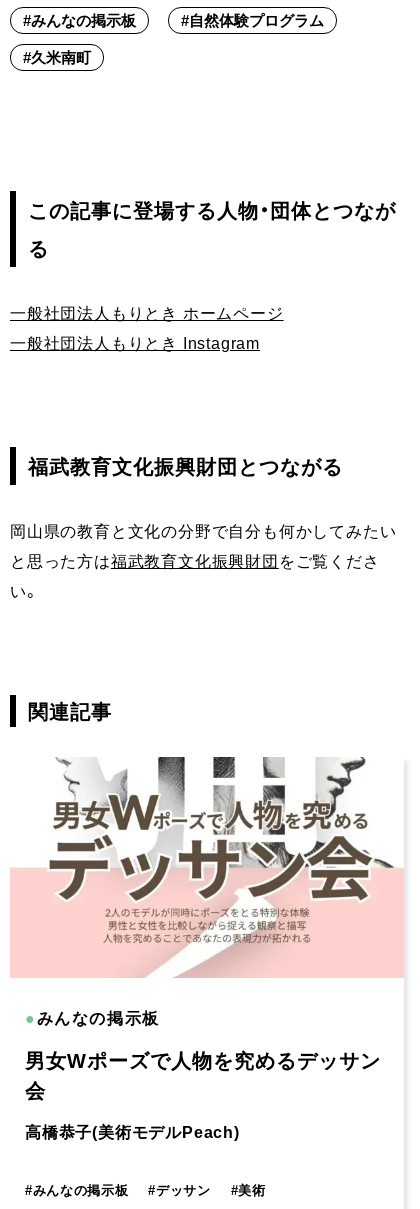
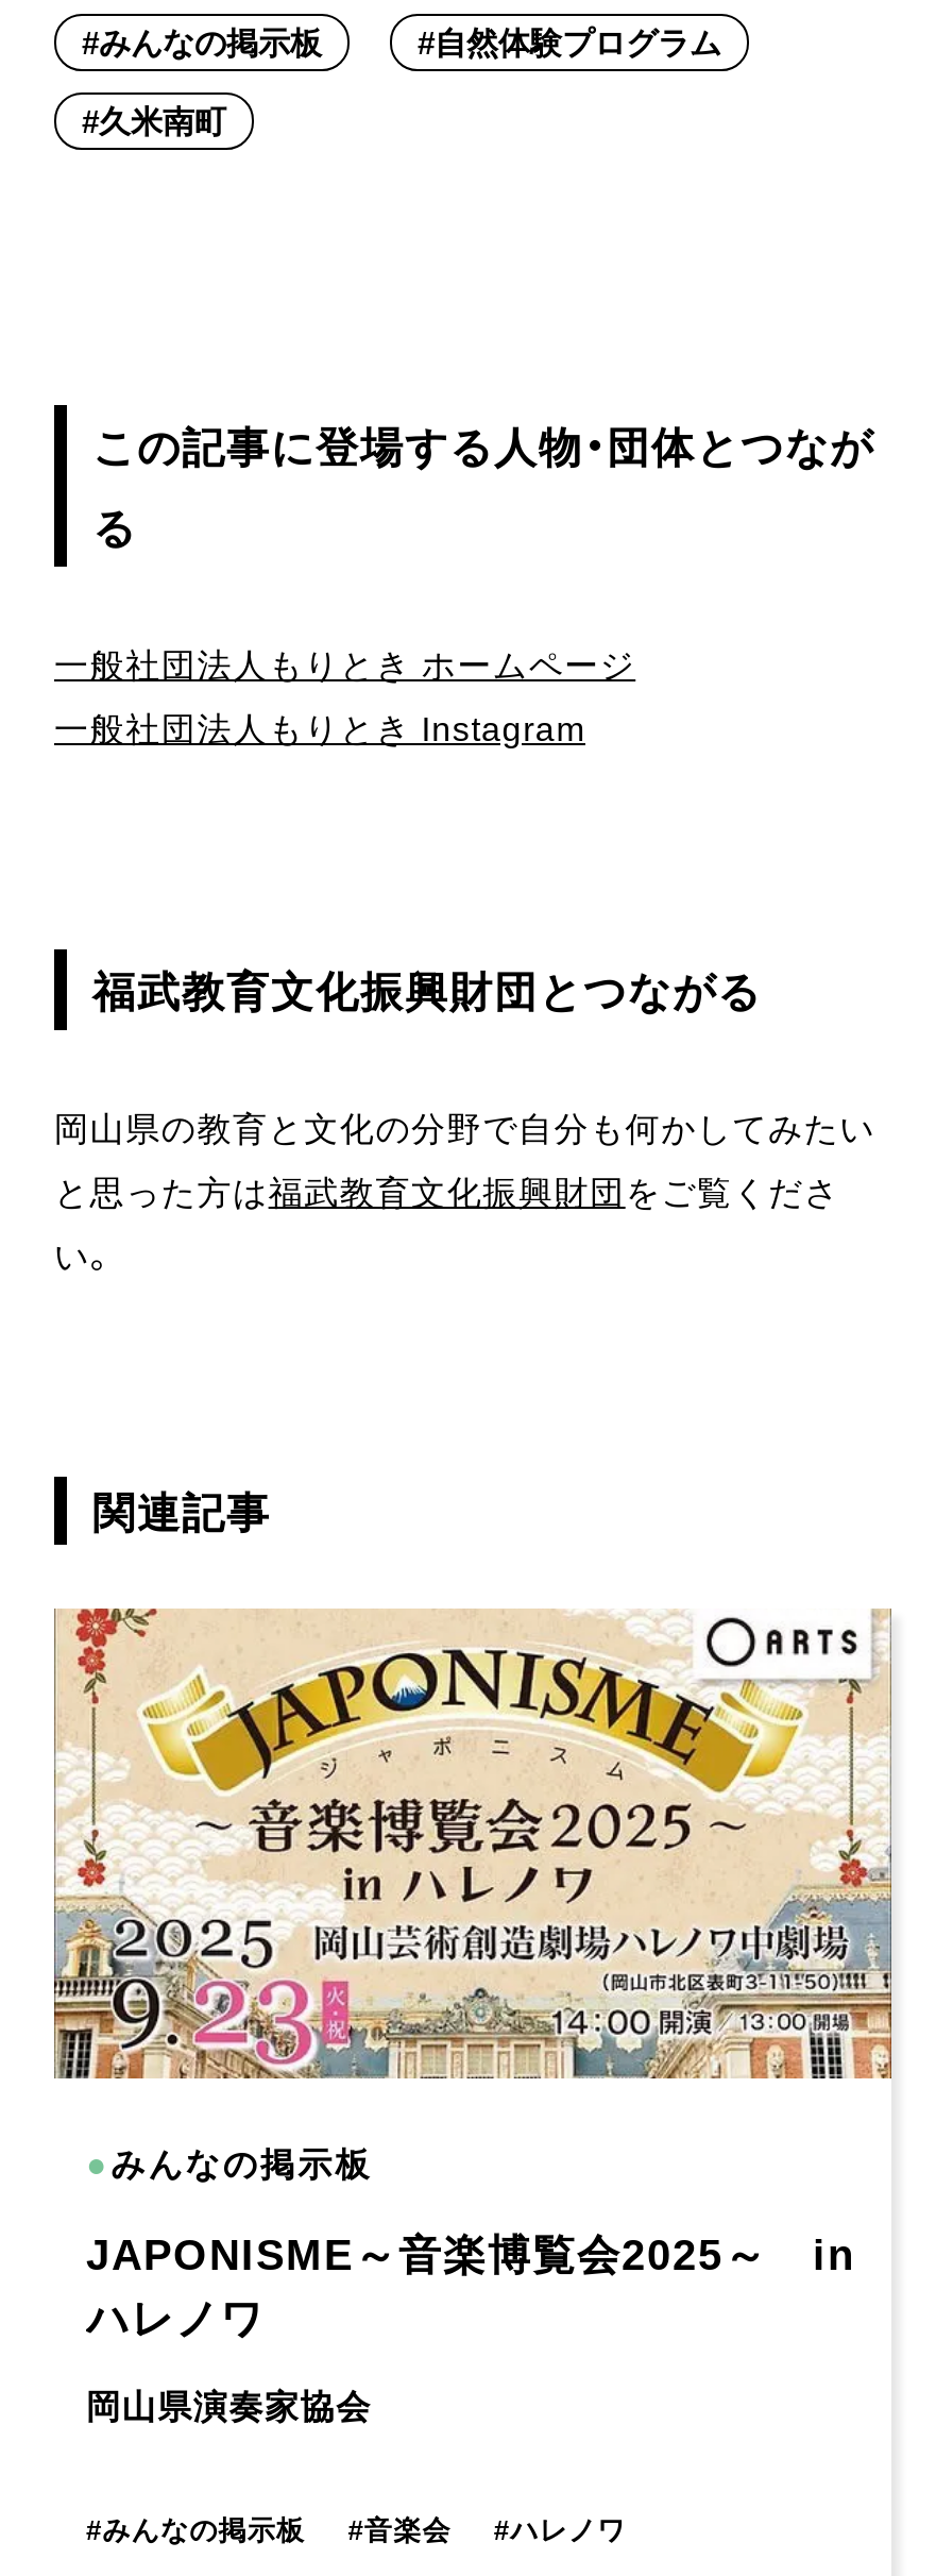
[10,756,404,978] [image] -> [52,1606,894,2081] [image]
[25,1045,381,1104] 男女Wポーズで人物を究めるデッサン | 会 -> [86,2222,855,2347] JAPONISME～音楽博覧会2025～ in | ハレノワ
[25,1119,240,1143] 高橋恭子(美術モデルPeach) -> [86,2379,372,2430] 岡山県演奏家協会
[148,1180,265,1199] #デッサン | #美術 -> [348,2509,626,2549] #音楽会 | #ハレノワ

